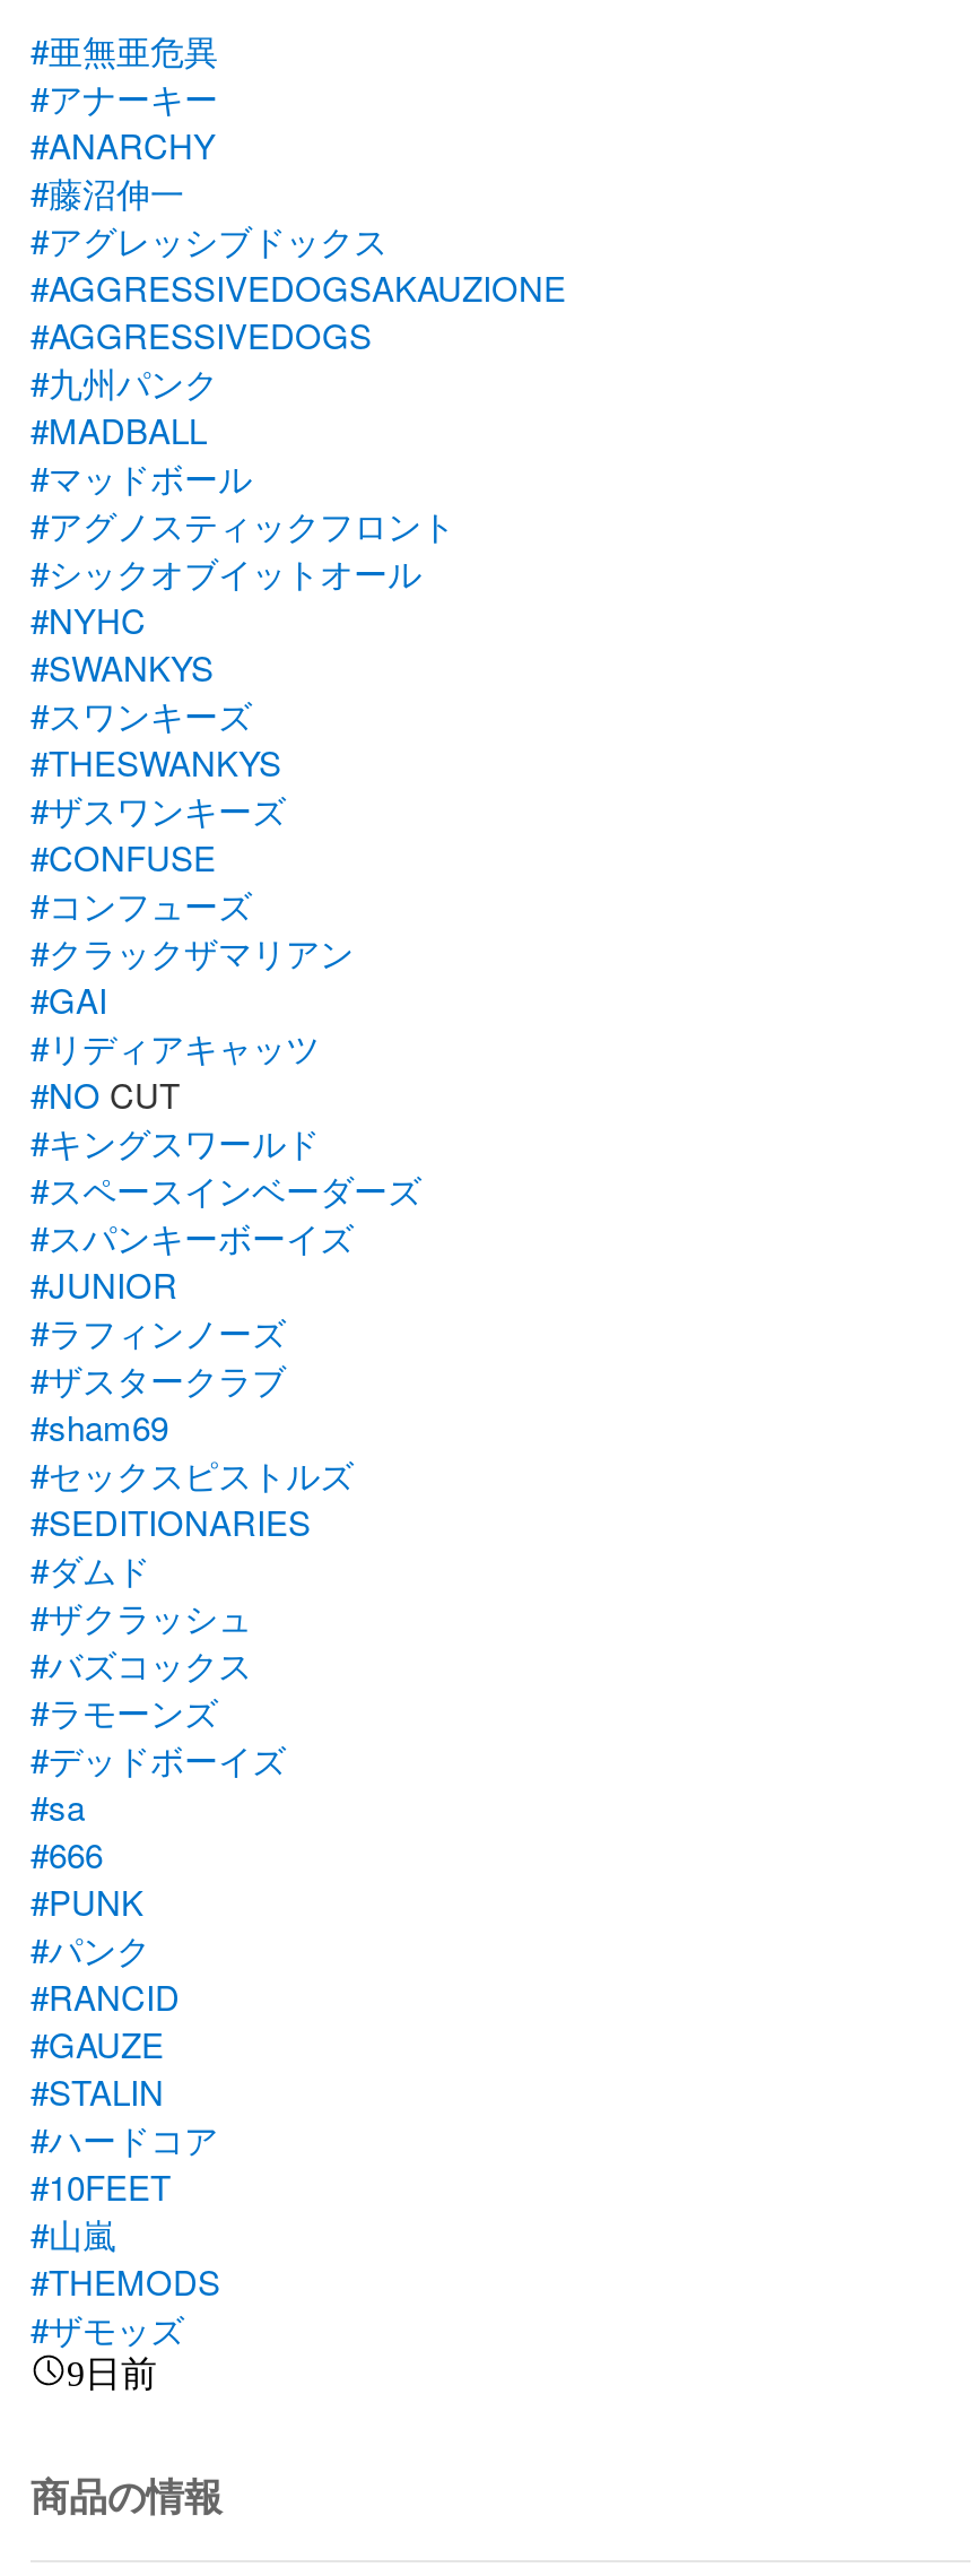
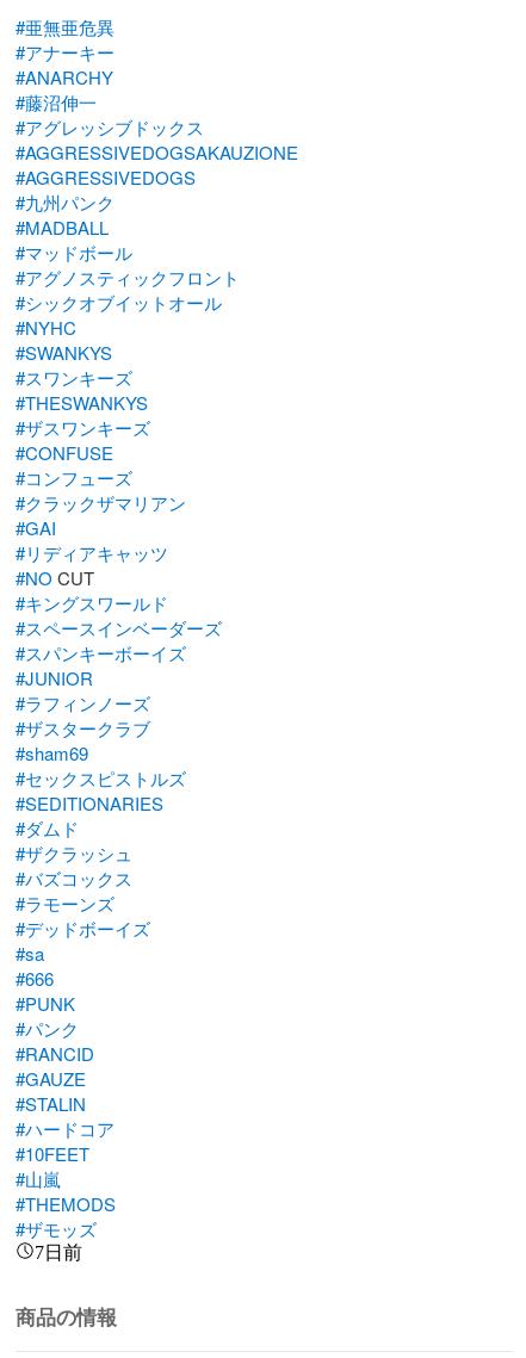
[67,2354,157,2392] 9日前 -> [35,1242,82,1262] 7日前

